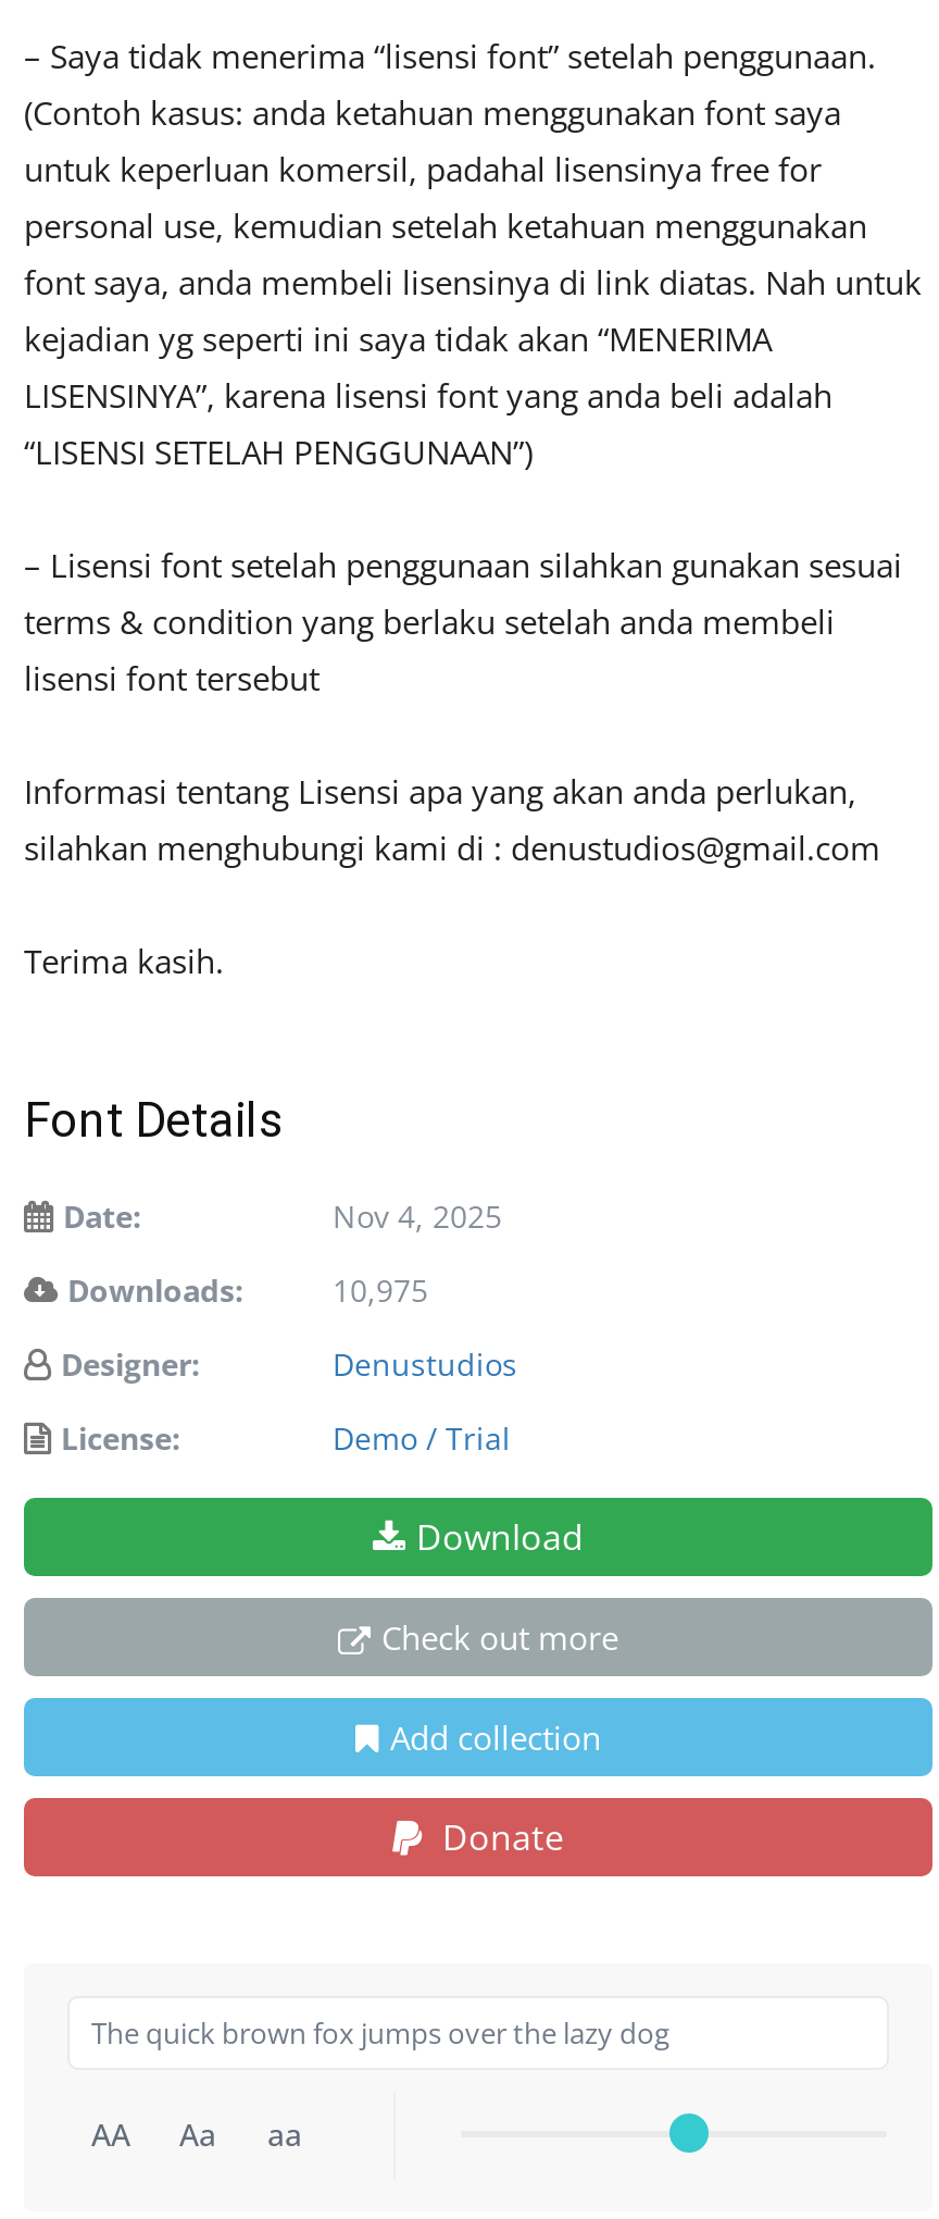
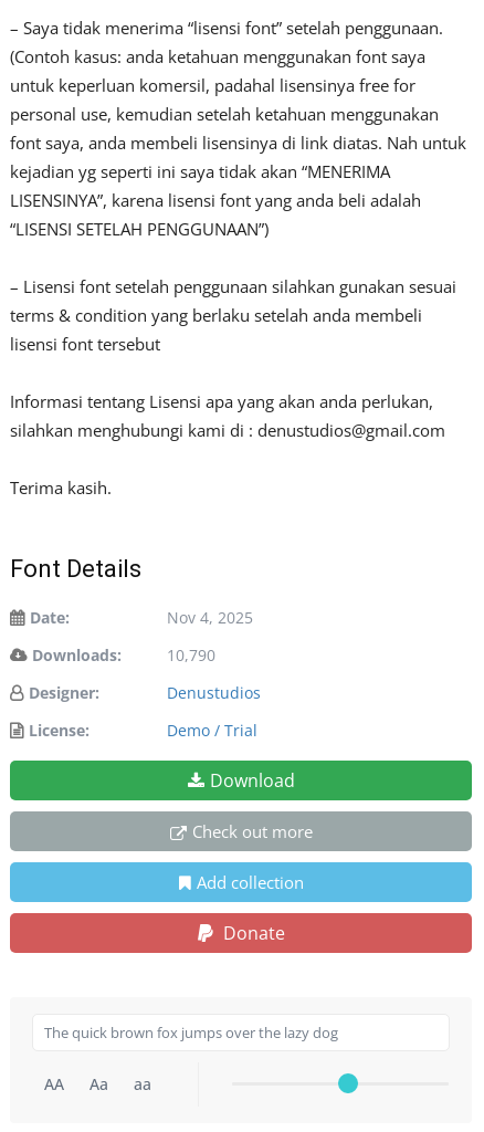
[333,1270,428,1311] 10,975 -> [167,645,215,666] 10,790

